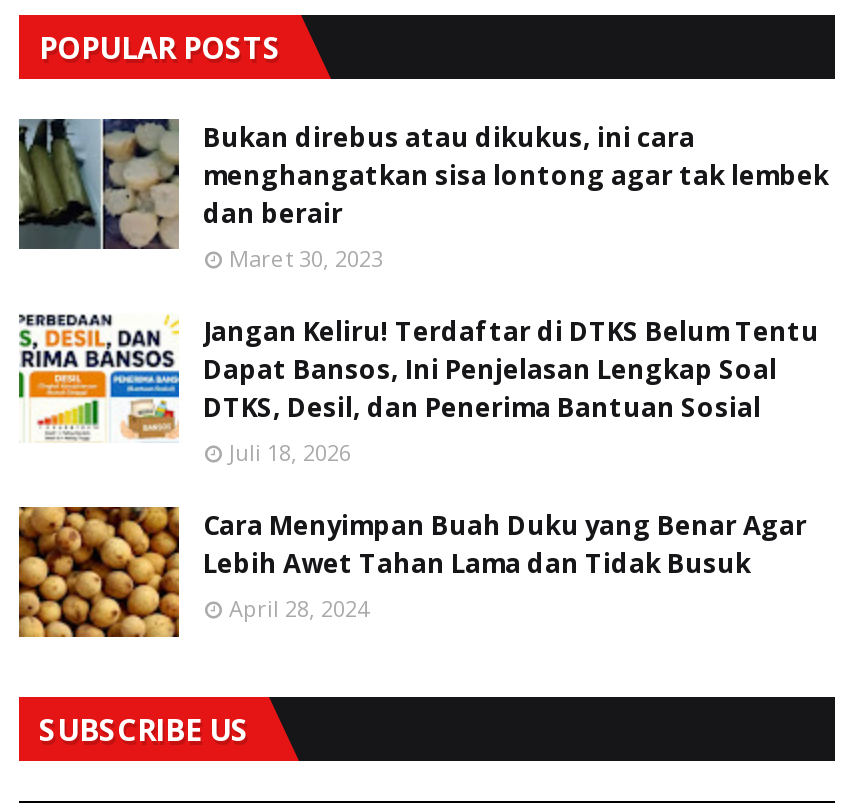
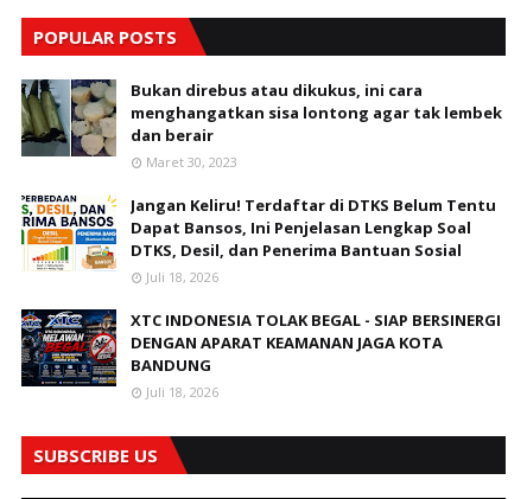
[17,505,807,639] [image] | Cara Menyimpan Buah Duku yang Benar Agar | Lebih Awet Tahan Lama dan Tidak Busuk | April 28, 2024 -> [20,308,501,401] [image] | XTC INDONESIA TOLAK BEGAL - SIAP BERSINERGI | DENGAN APARAT KEAMANAN JAGA KOTA | BANDUNG | Juli 18, 2026

